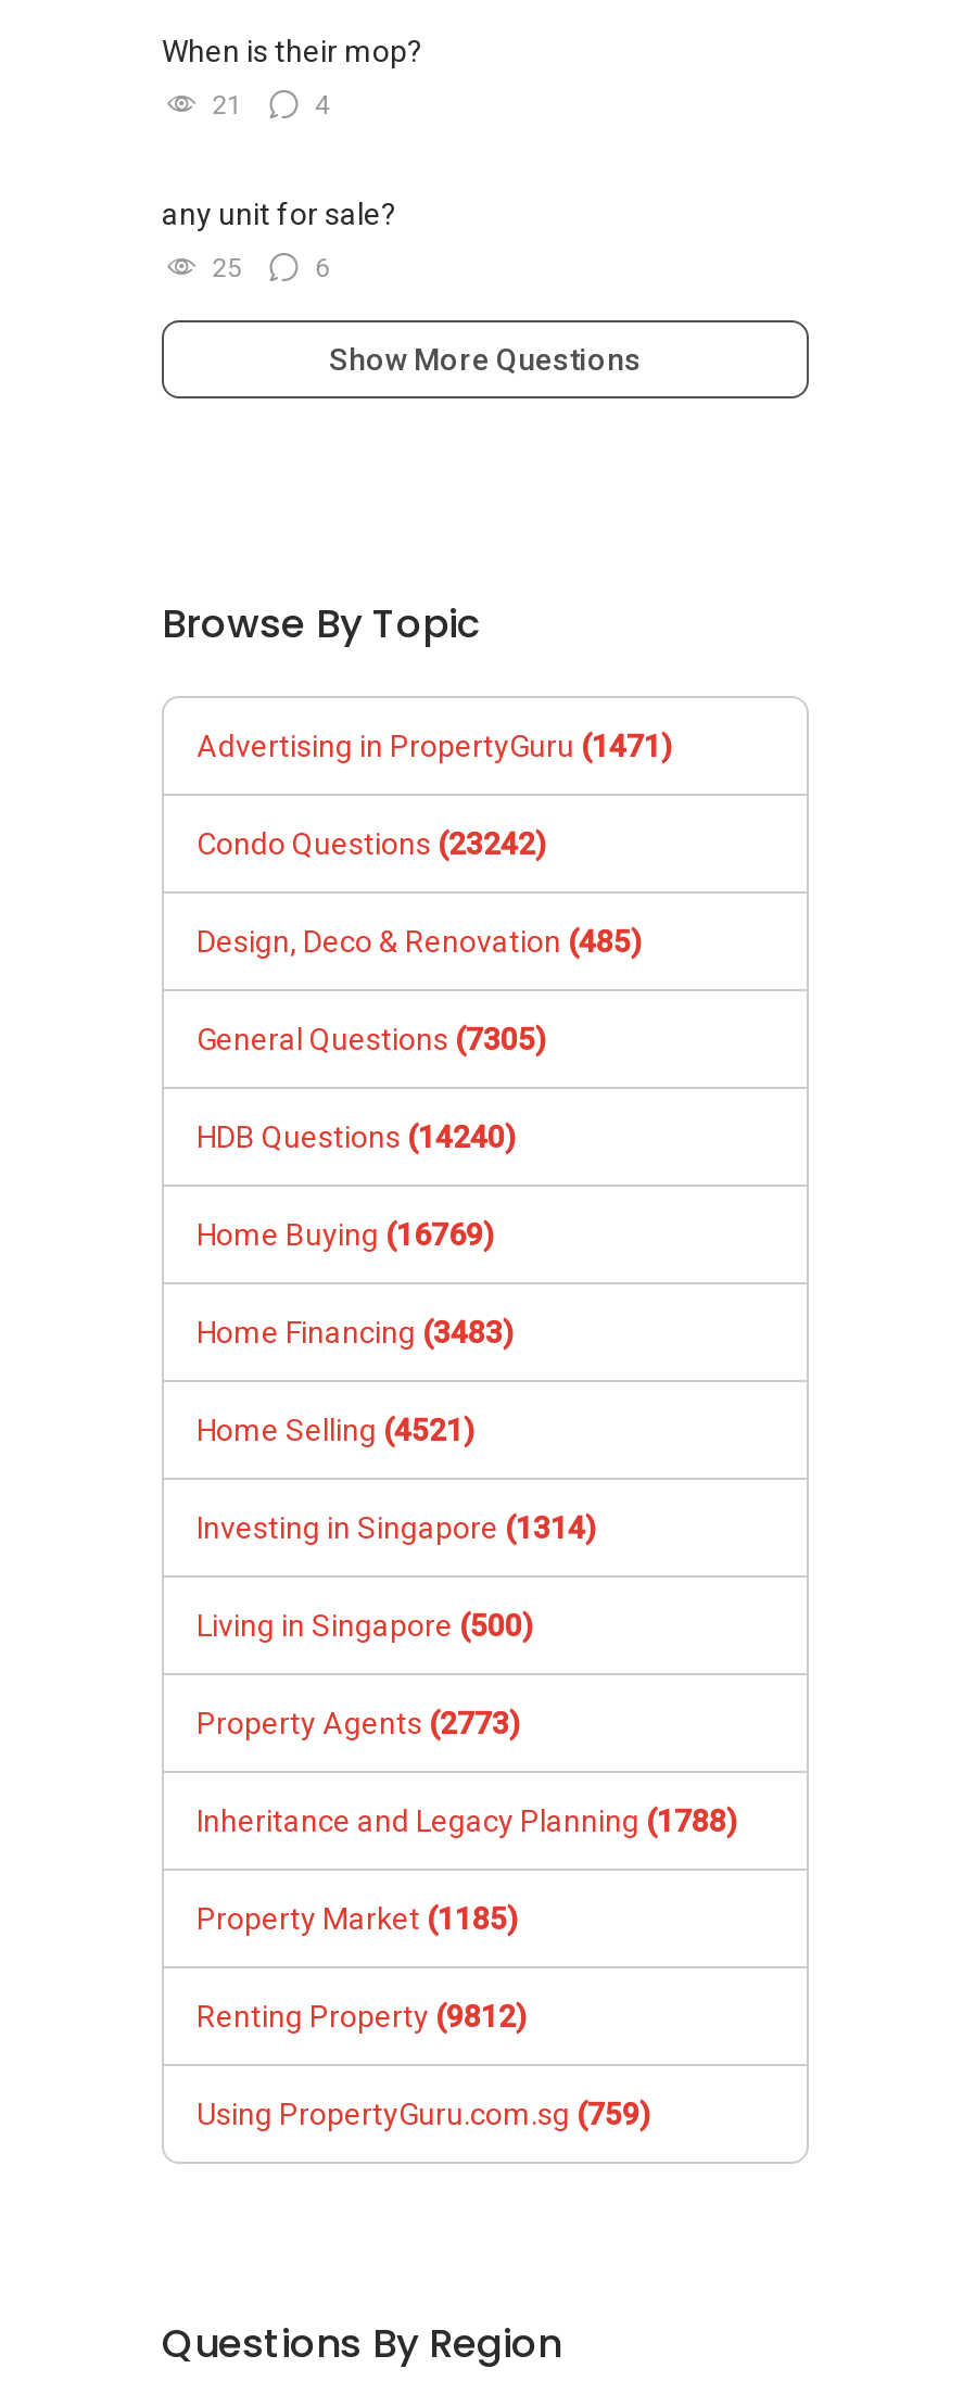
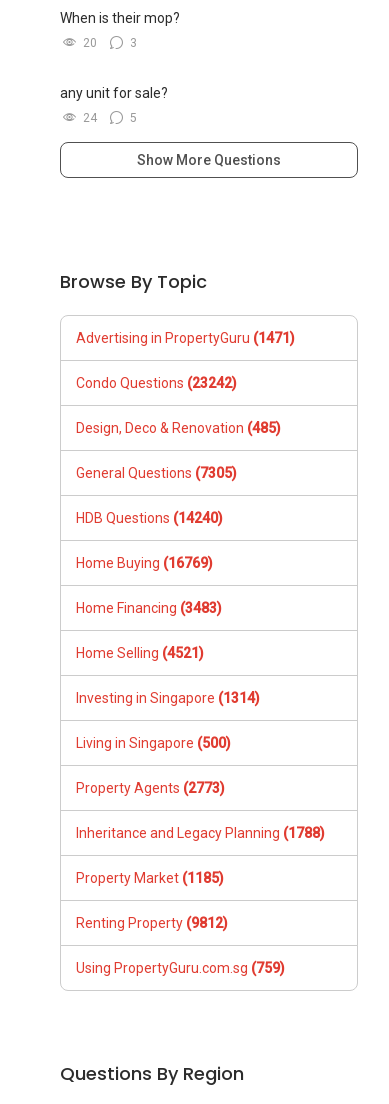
[212,90,243,121] 21 -> [83,36,97,50] 20
[315,90,330,121] 4 -> [130,36,137,50] 3
[212,253,243,283] 25 -> [83,111,97,125] 24
[315,253,330,283] 6 -> [130,111,137,125] 5

